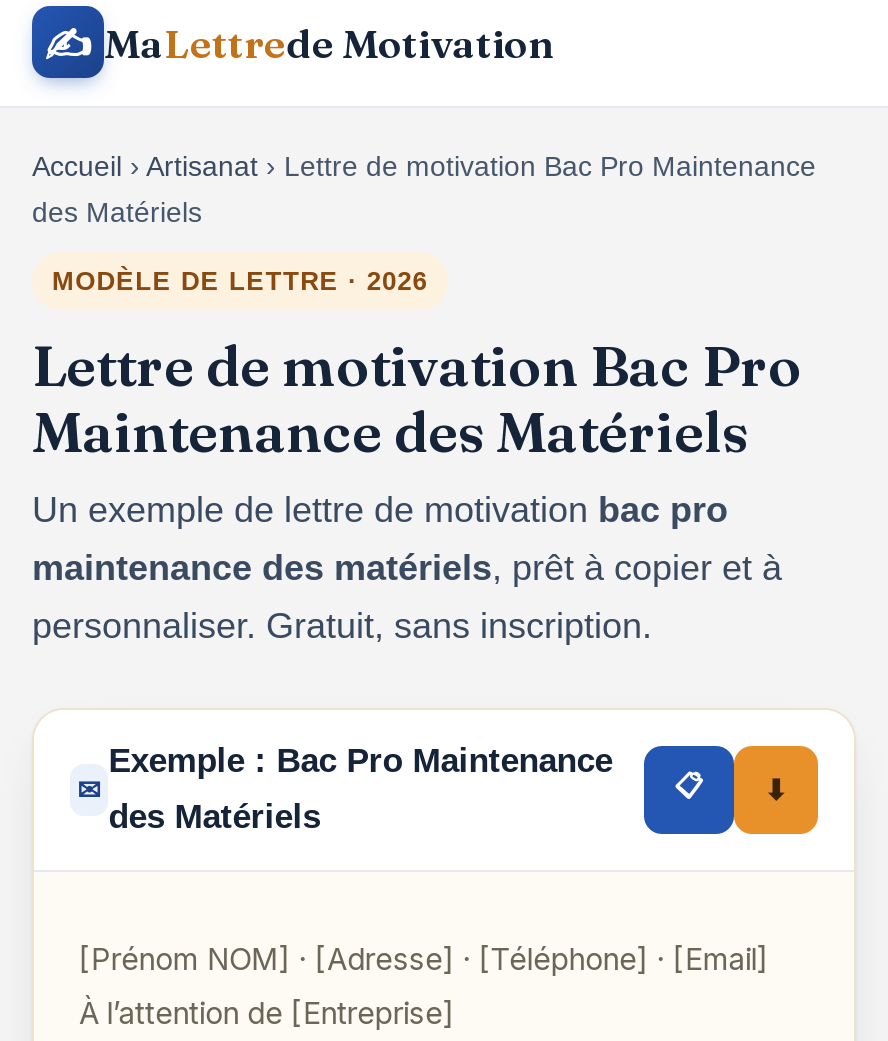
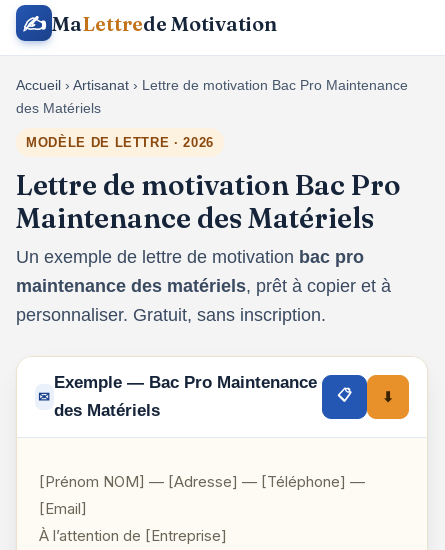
[108,742,612,780] Exemple : Bac Pro Maintenance -> [54,373,317,392] Exemple — Bac Pro Maintenance
[79,940,769,978] [Prénom NOM] · [Adresse] · [Téléphone] · [Email] -> [39,472,365,518] [Prénom NOM] — [Adresse] — [Téléphone] — | [Email]

